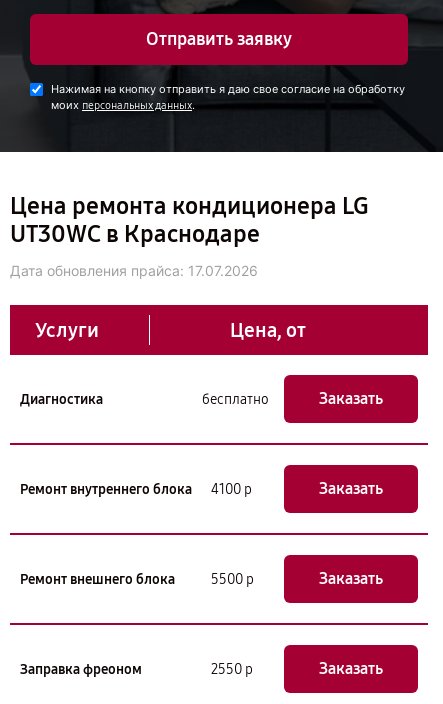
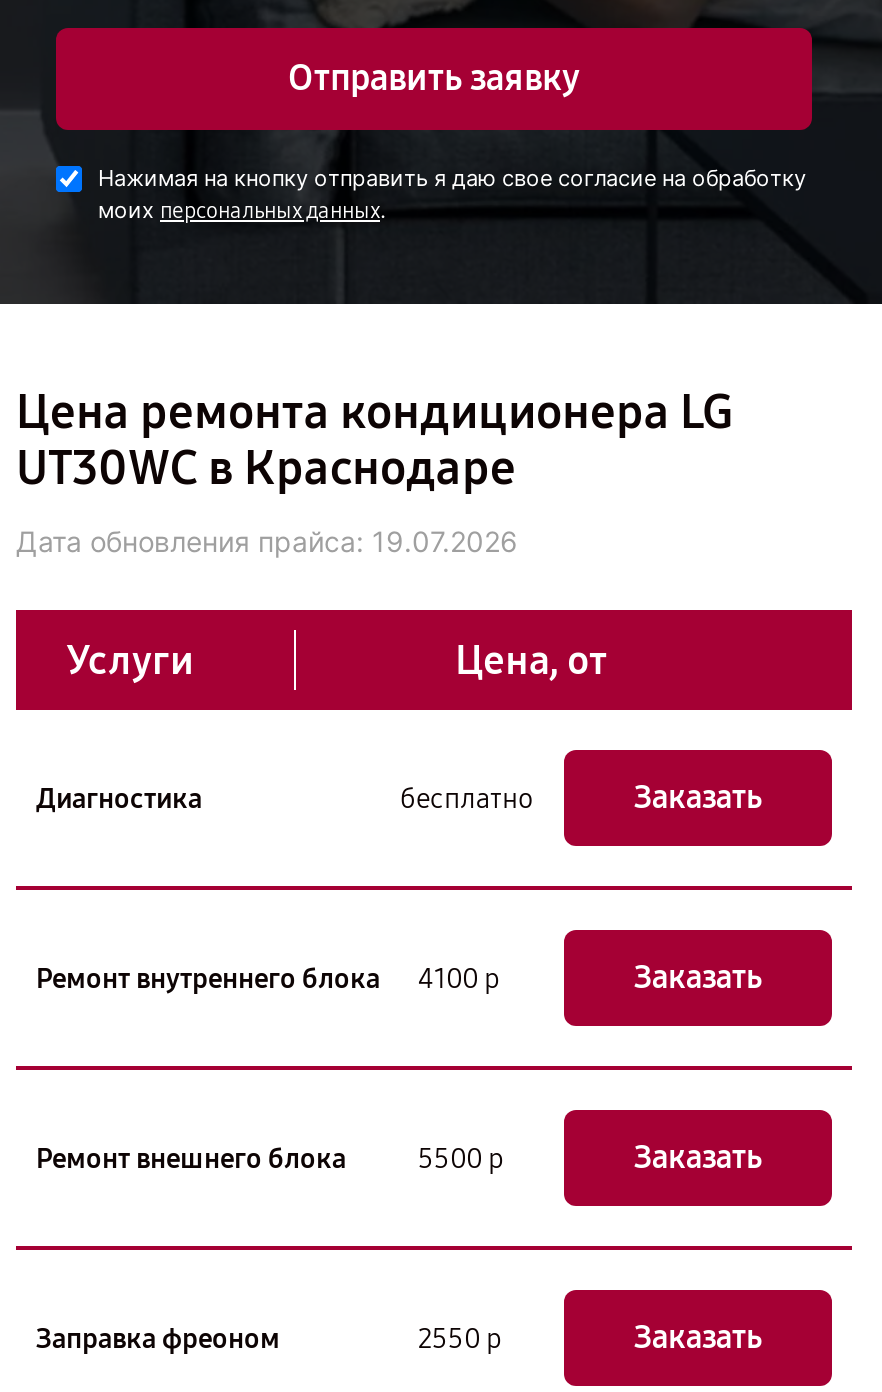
[10,262,258,279] Дата обновления прайса: 17.07.2026 -> [16,524,518,558] Дата обновления прайса: 19.07.2026

